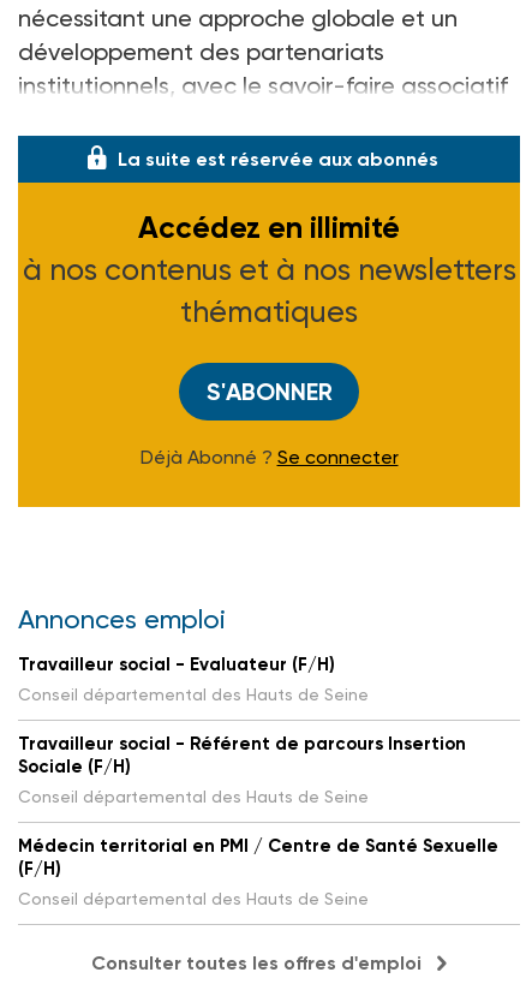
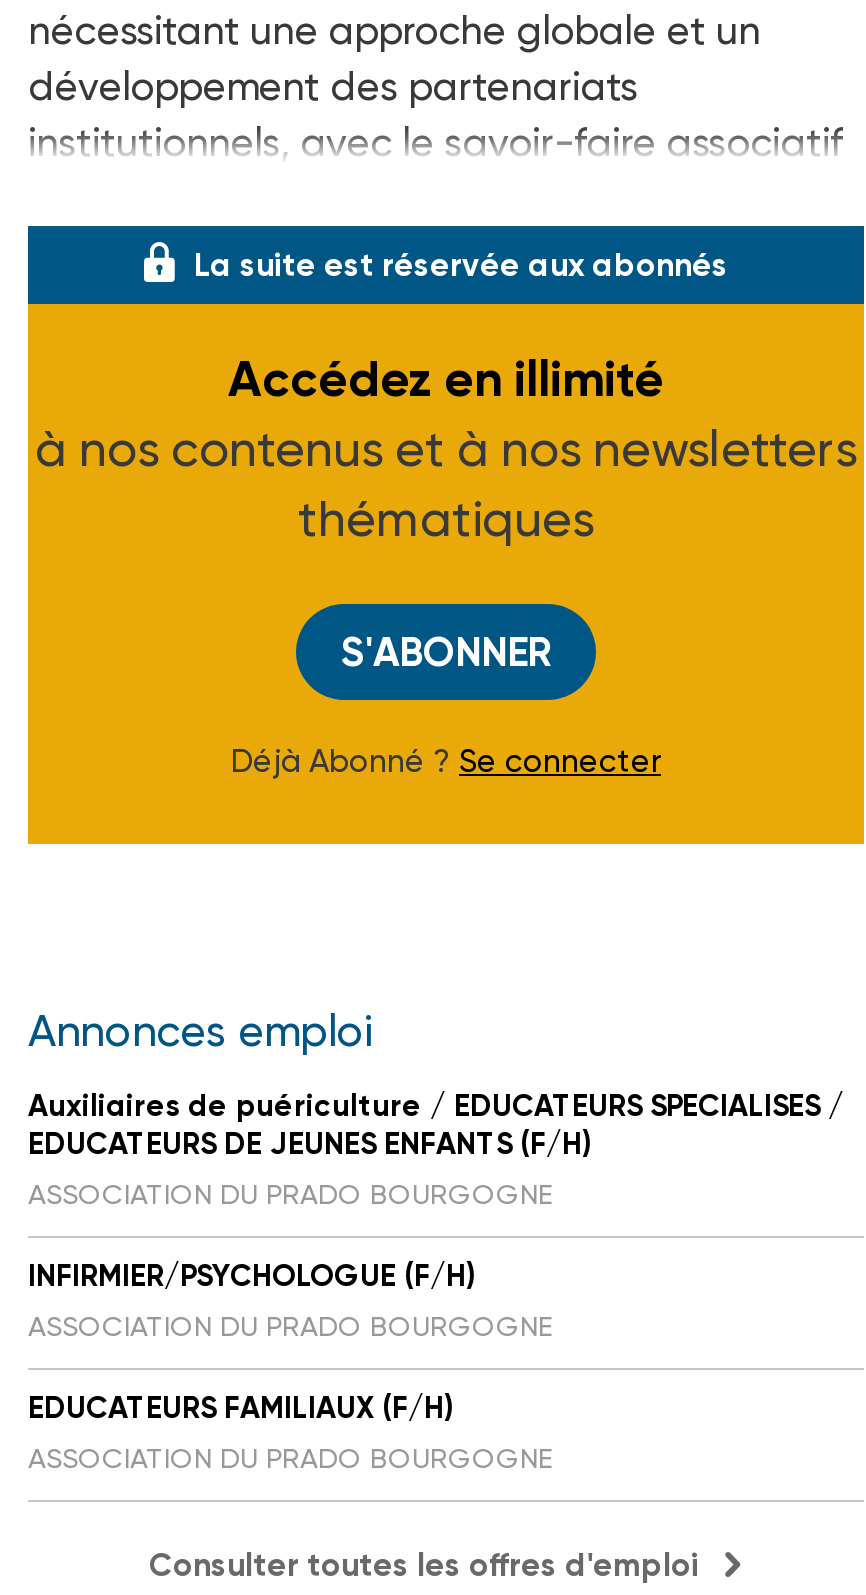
[18,654,369,704] Travailleur social - Evaluateur (F/H) | Conseil départemental des Hauts de Seine -> [28,1088,844,1210] Auxiliaires de puériculture / EDUCATEURS SPECIALISES / | EDUCATEURS DE JEUNES ENFANTS (F/H) | ASSOCIATION DU PRADO BOURGOGNE
[18,733,466,806] Travailleur social - Référent de parcours Insertion | Sociale (F/H) | Conseil départemental des Hauts de Seine -> [28,1258,552,1342] INFIRMIER/PSYCHOLOGUE (F/H) | ASSOCIATION DU PRADO BOURGOGNE
[18,835,498,908] Médecin territorial en PMI / Centre de Santé Sexuelle | (F/H) | Conseil départemental des Hauts de Seine -> [28,1390,552,1474] EDUCATEURS FAMILIAUX (F/H) | ASSOCIATION DU PRADO BOURGOGNE

